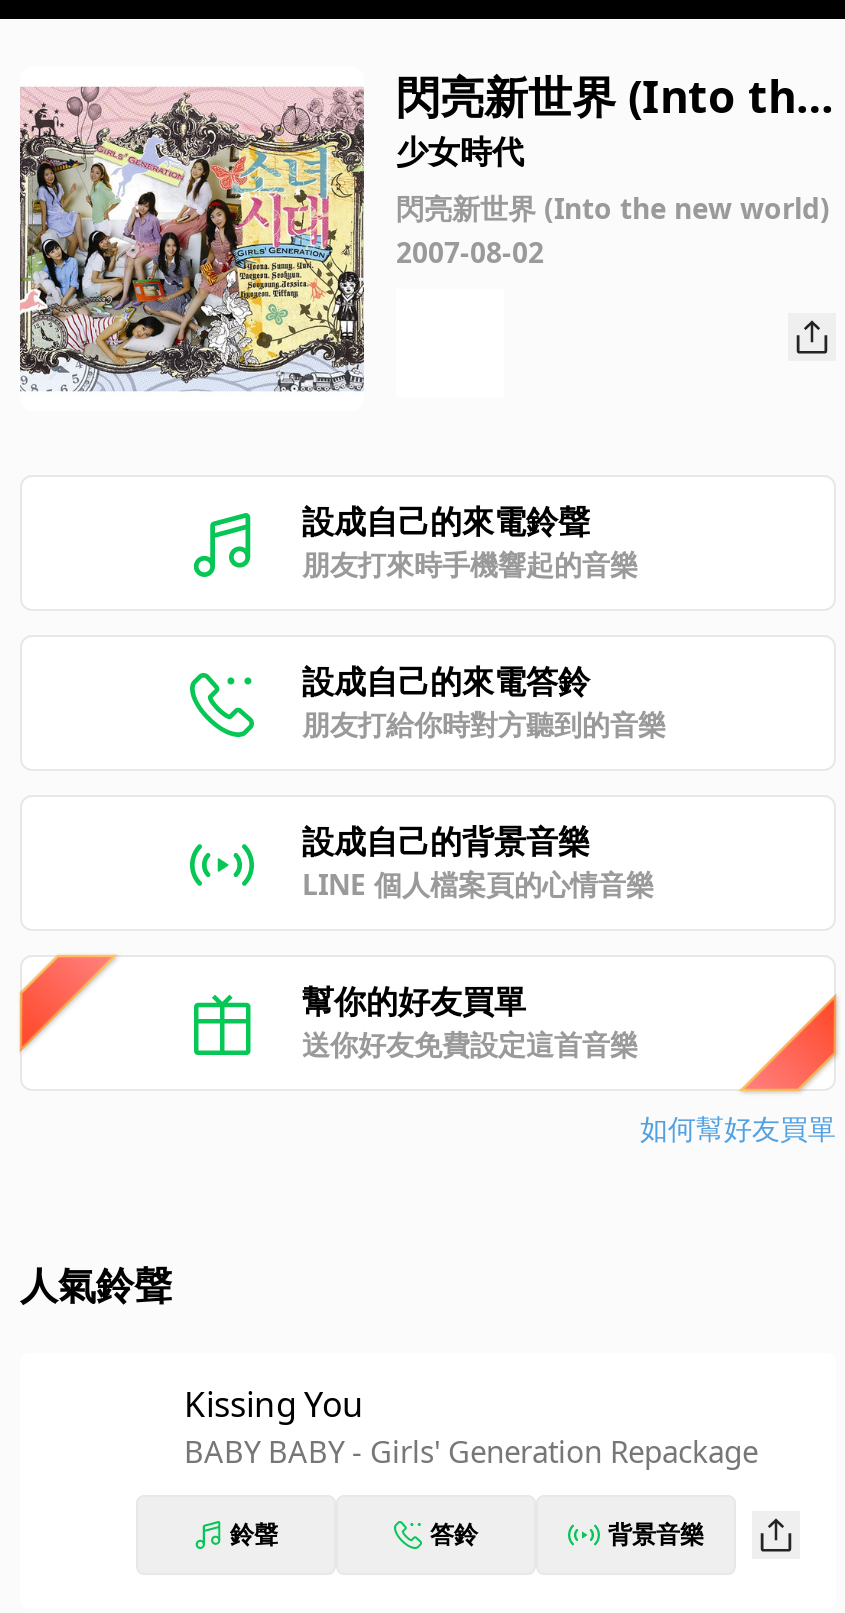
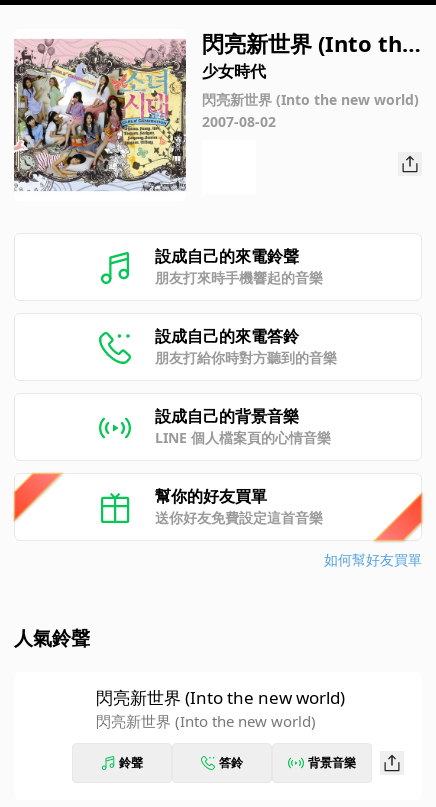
[184,1381,758,1471] Kissing You | BABY BABY - Girls' Generation Repackage -> [96,686,345,731] 閃亮新世界 (Into the new world) | 閃亮新世界 (Into the new world)

